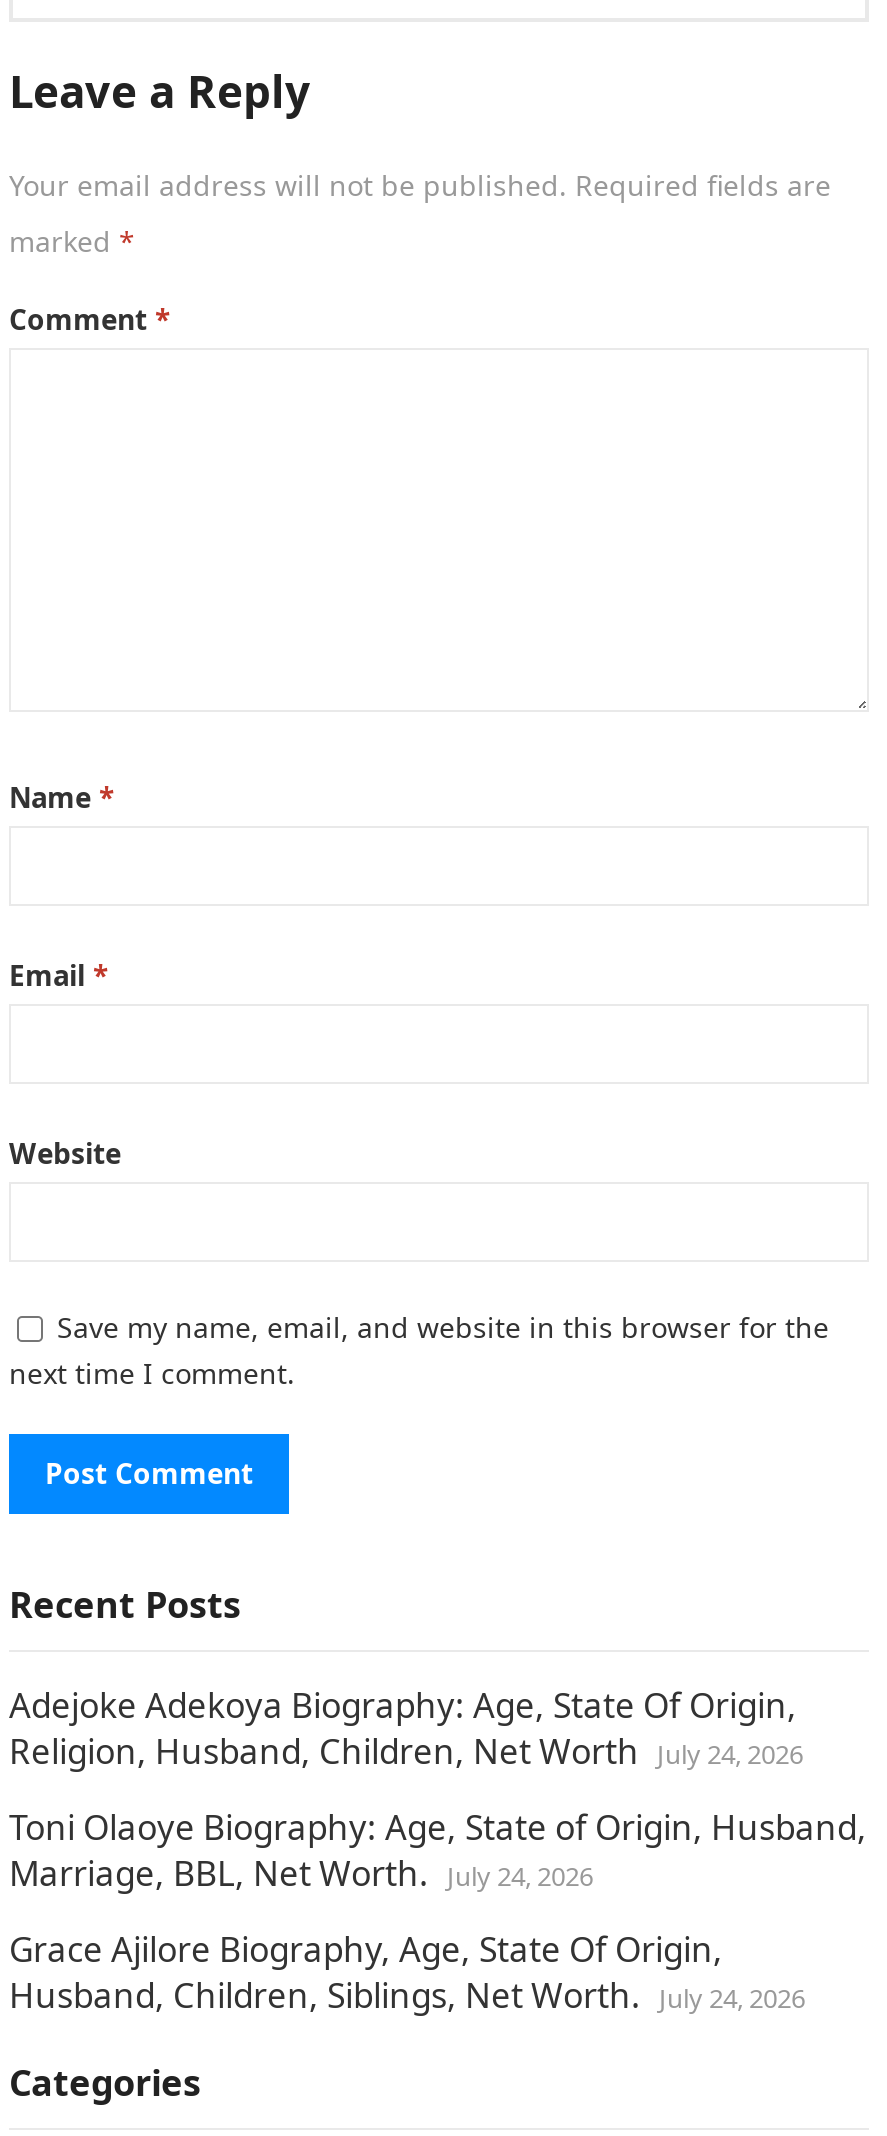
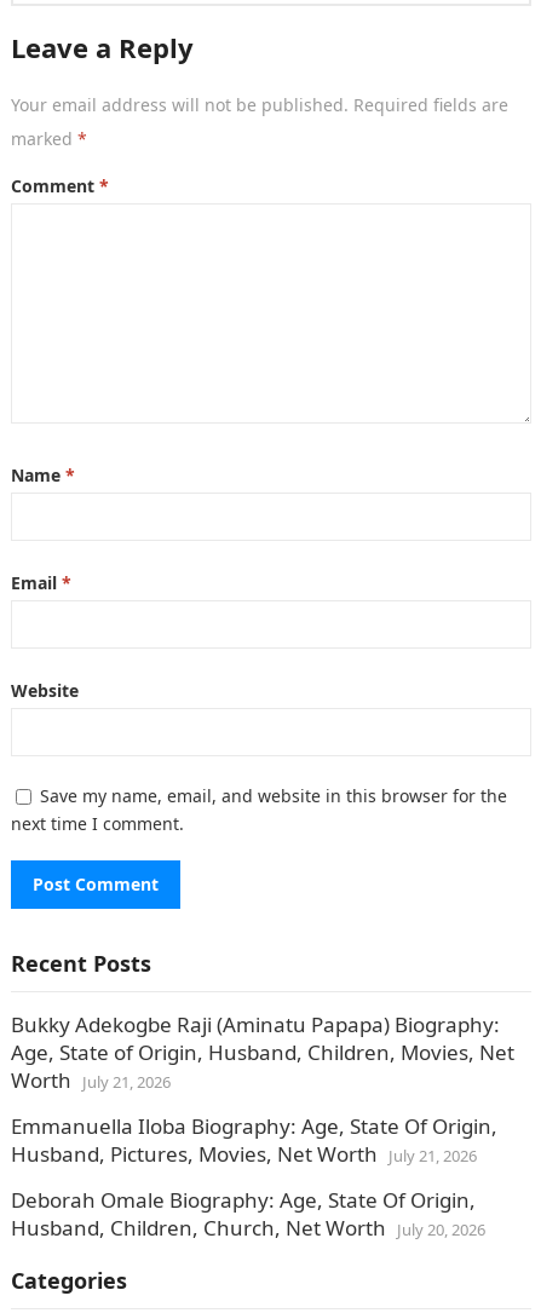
[9,1682,803,1774] Adejoke Adekoya Biography: Age, State Of Origin, | Religion, Husband, Children, Net Worth July 24, 2026 -> [11,1010,514,1094] Bukky Adekogbe Raji (Aminatu Papapa) Biography: | Age, State of Origin, Husband, Children, Movies, Net | Worth July 21, 2026
[9,1804,867,1896] Toni Olaoye Biography: Age, State of Origin, Husband, | Marriage, BBL, Net Worth. July 24, 2026 -> [11,1112,497,1168] Emmanuella Iloba Biography: Age, State Of Origin, | Husband, Pictures, Movies, Net Worth July 21, 2026
[9,1926,805,2018] Grace Ajilore Biography, Age, State Of Origin, | Husband, Children, Siblings, Net Worth. July 24, 2026 -> [11,1186,485,1242] Deborah Omale Biography: Age, State Of Origin, | Husband, Children, Church, Net Worth July 20, 2026

